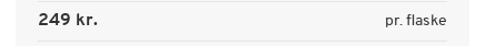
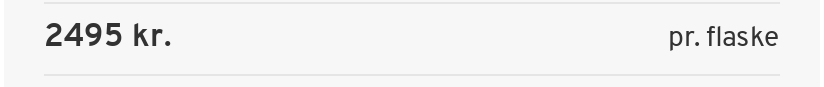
[38,12,98,30] 249 kr. -> [44,22,172,54] 2495 kr.

